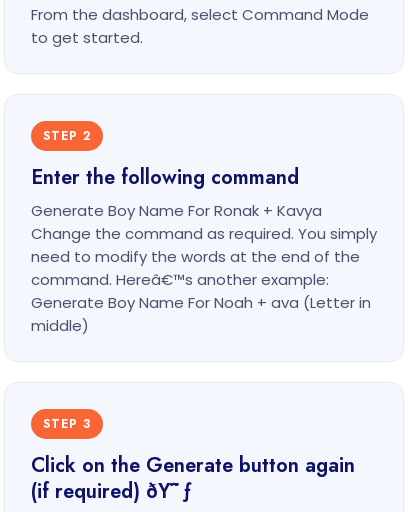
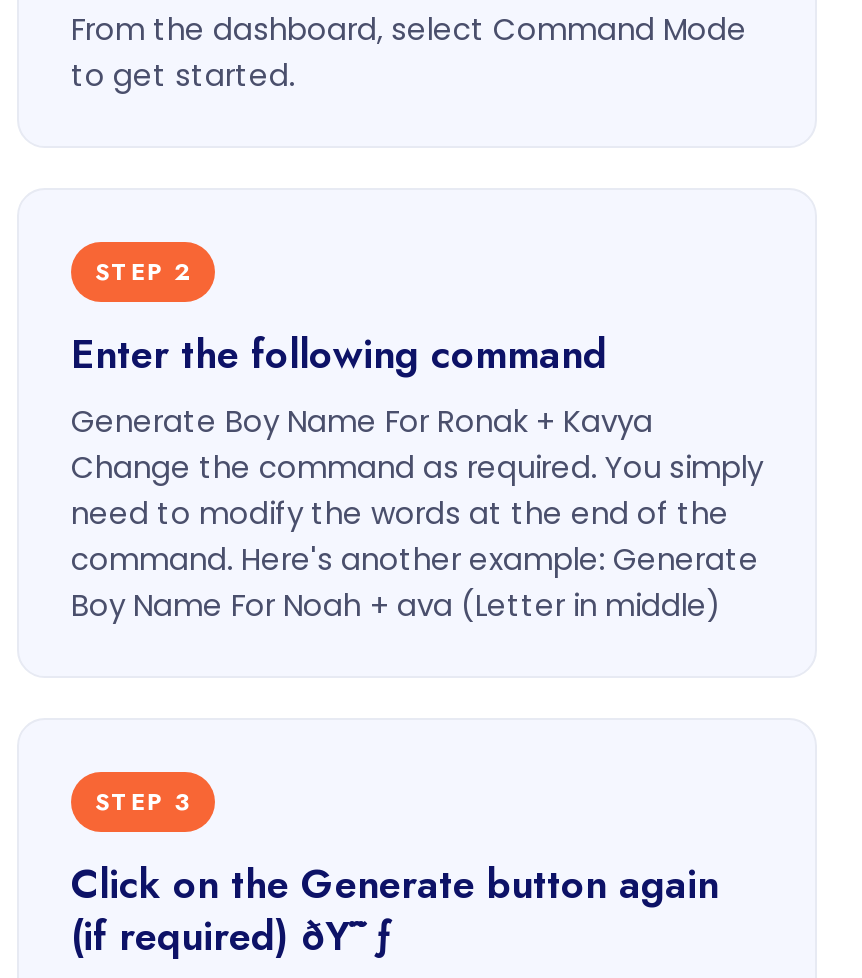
[31,269,371,336] command. Hereâ€™s another example: | Generate Boy Name For Noah + ava (Letter in | middle) -> [71,538,759,626] command. Here's another example: Generate | Boy Name For Noah + ava (Letter in middle)

